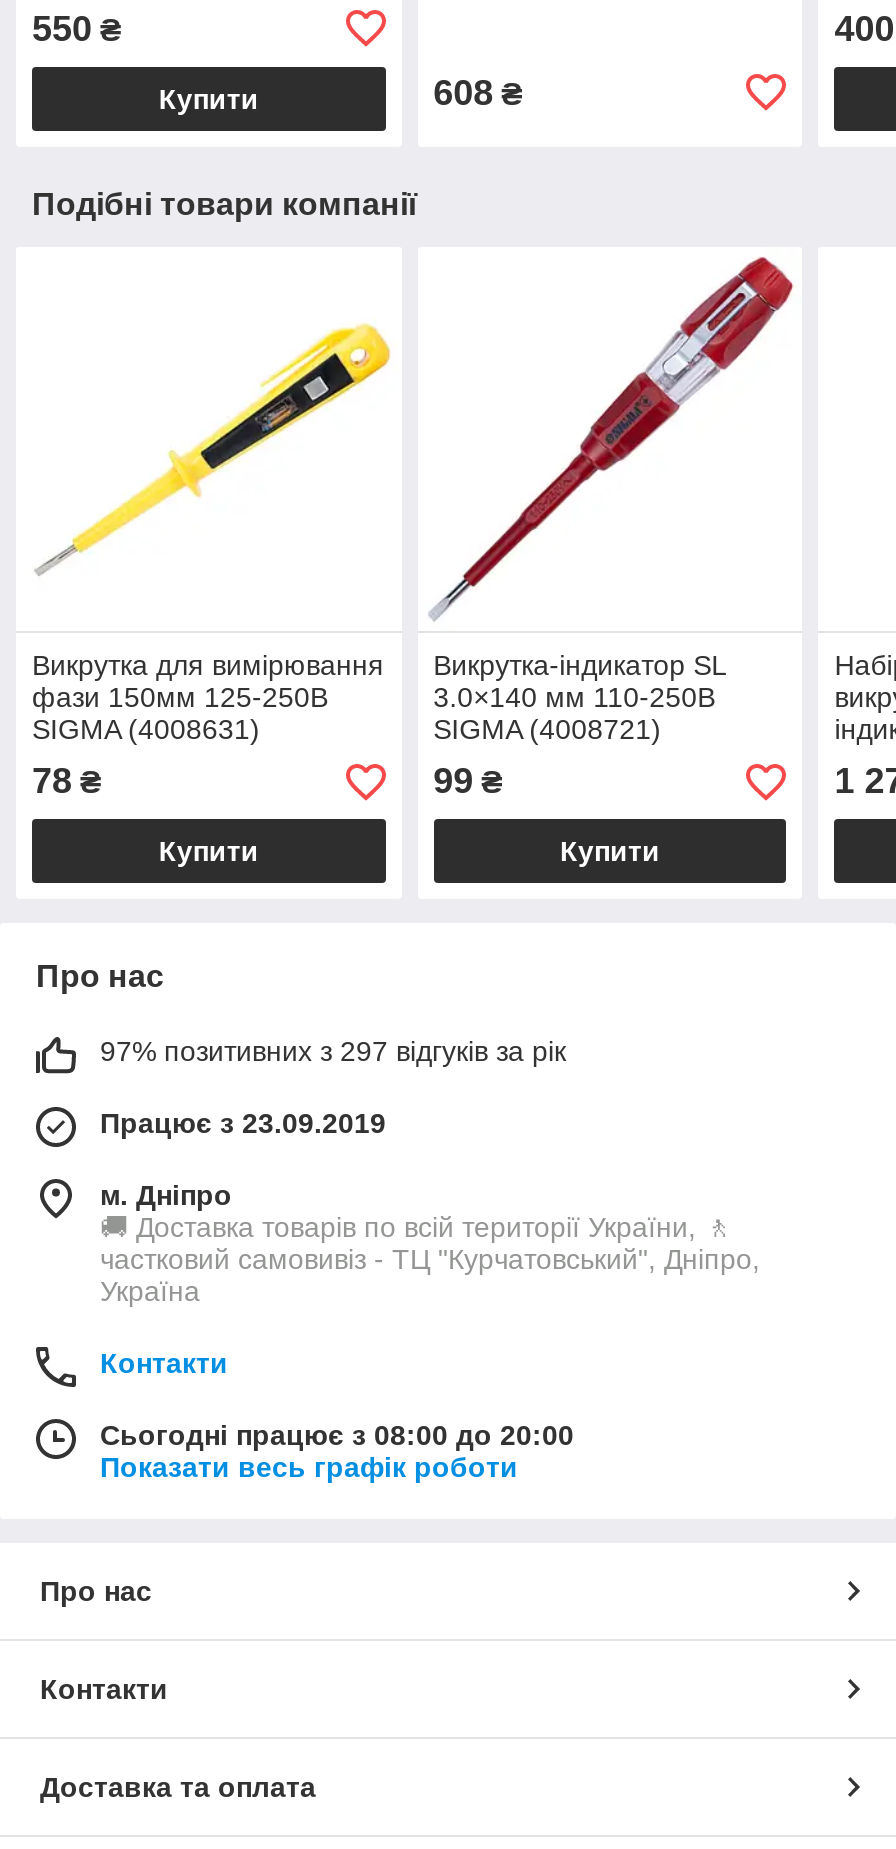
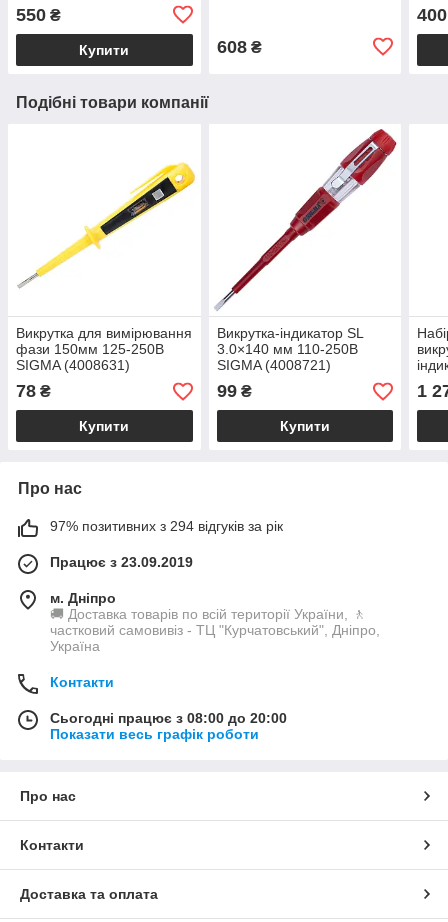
[100,1036,566,1068] 97% позитивних з 297 відгуків за рік -> [50,518,283,534] 97% позитивних з 294 відгуків за рік

